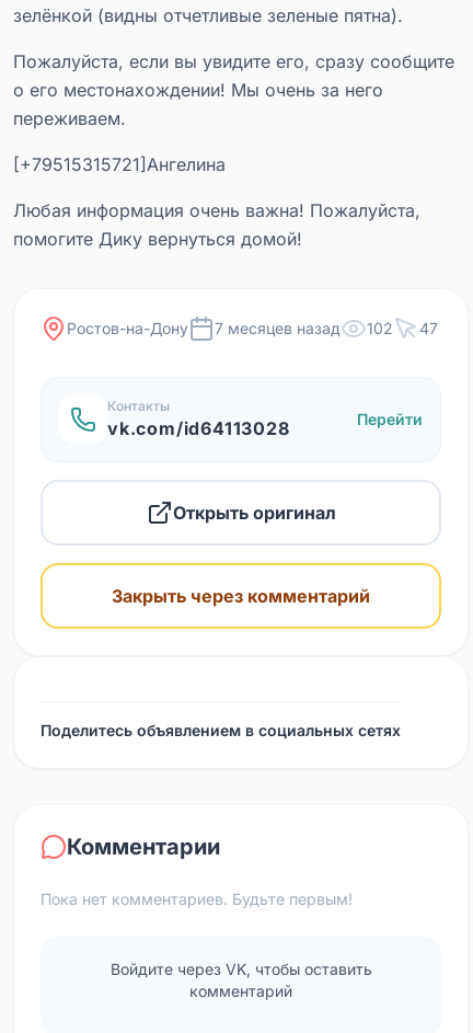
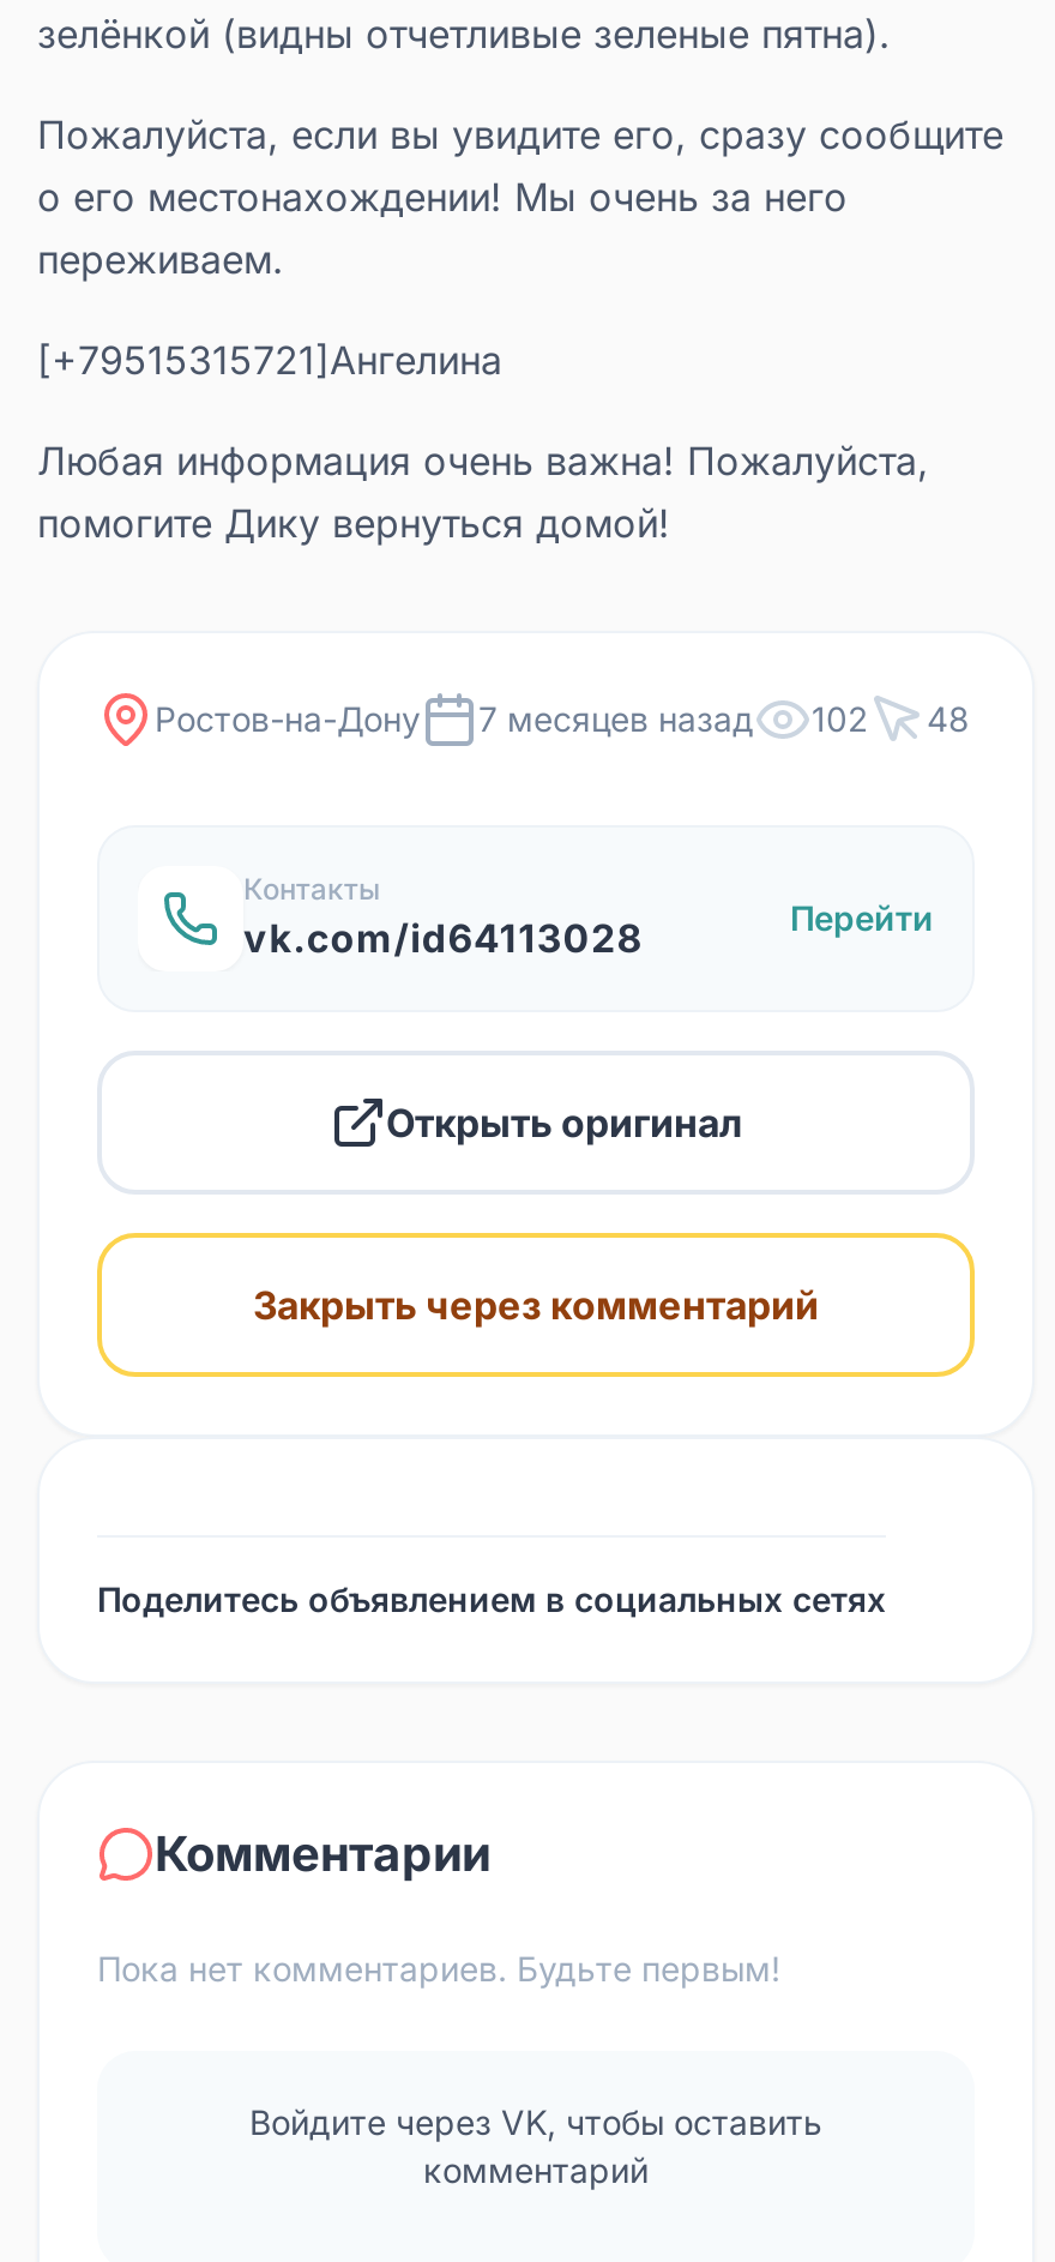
[67,319,438,338] Ростов-на-Дону 7 месяцев назад 102 47 -> [155,699,970,740] Ростов-на-Дону 7 месяцев назад 102 48

